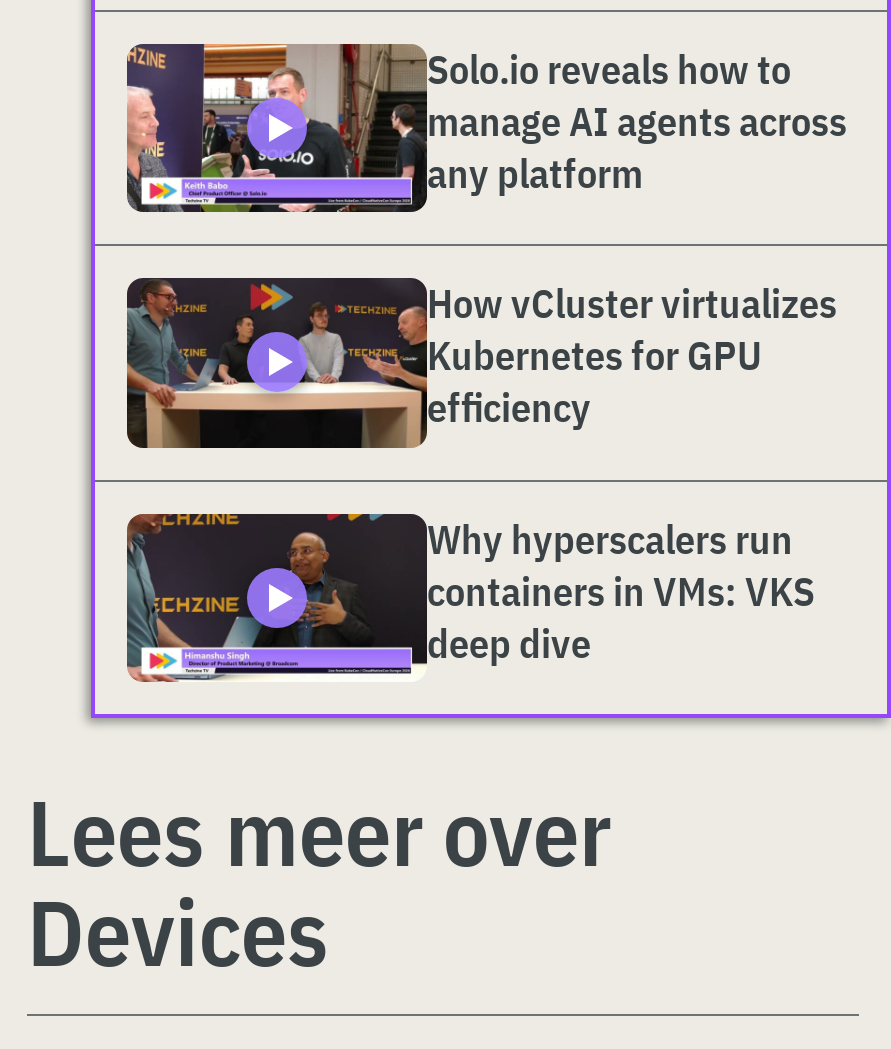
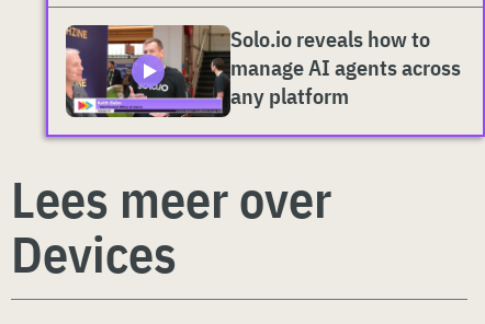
[125,276,837,668] [image] | How vCluster virtualizes | Kubernetes for GPU | efficiency | Why hyperscalers run | containers in VMs: VKS | deep dive -> none
[125,512,399,684] [image] -> none

